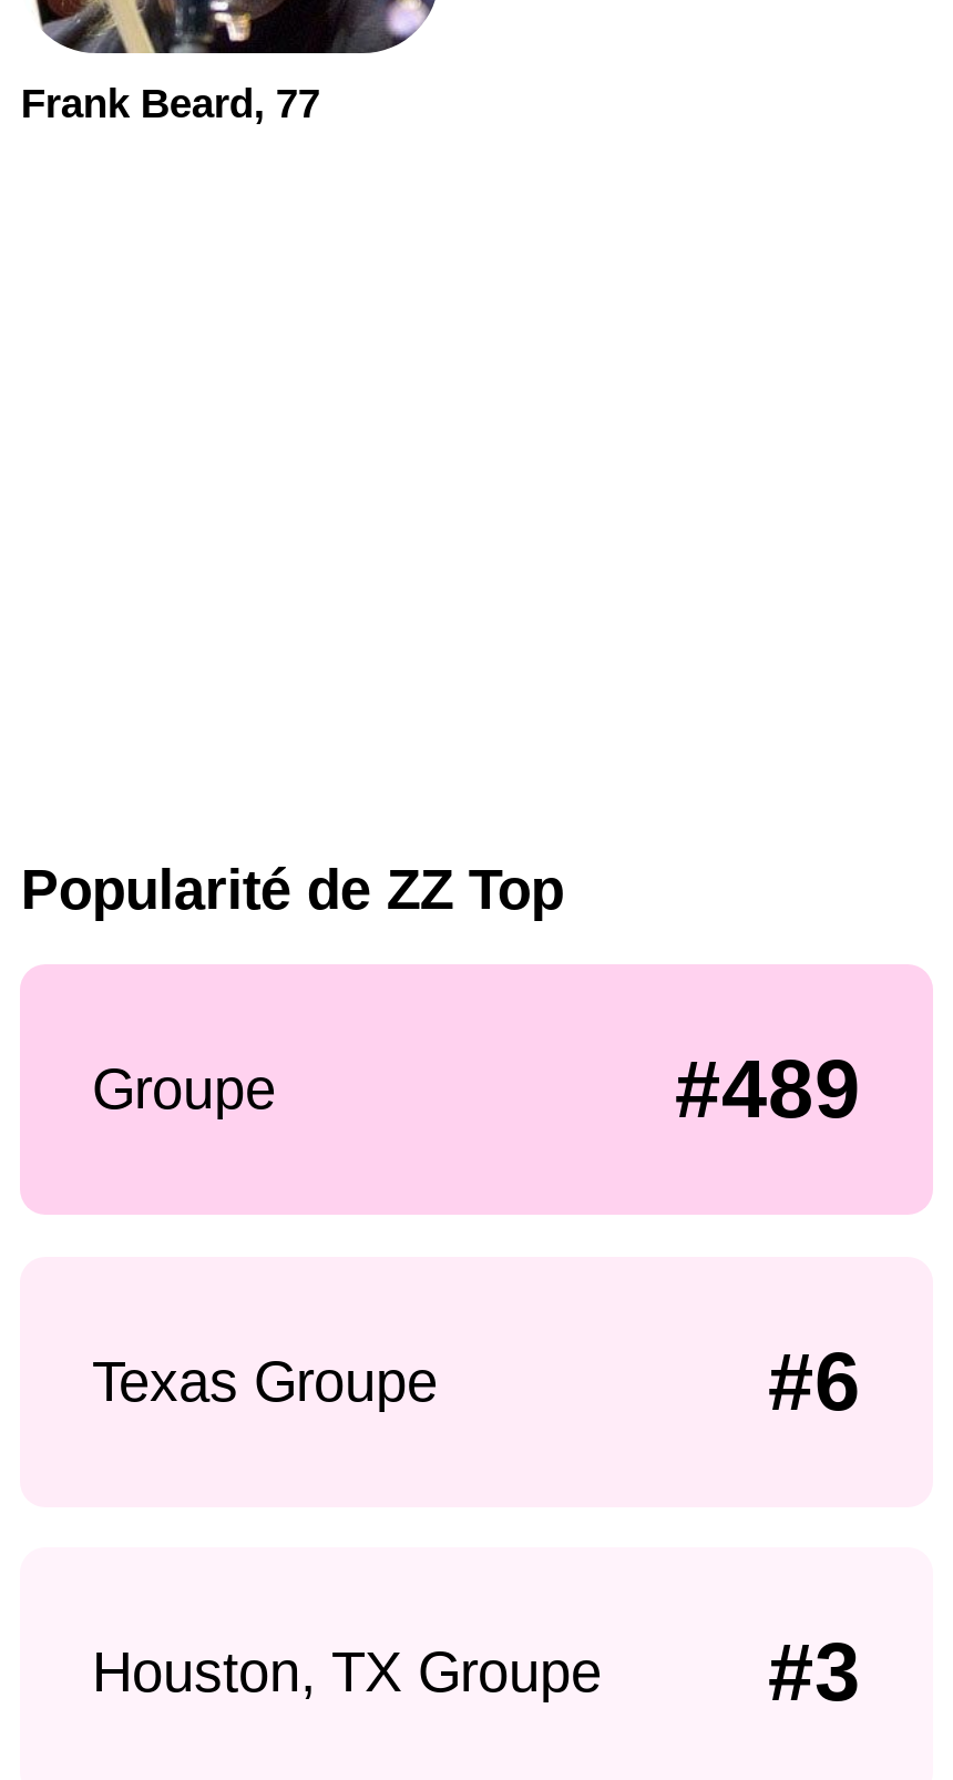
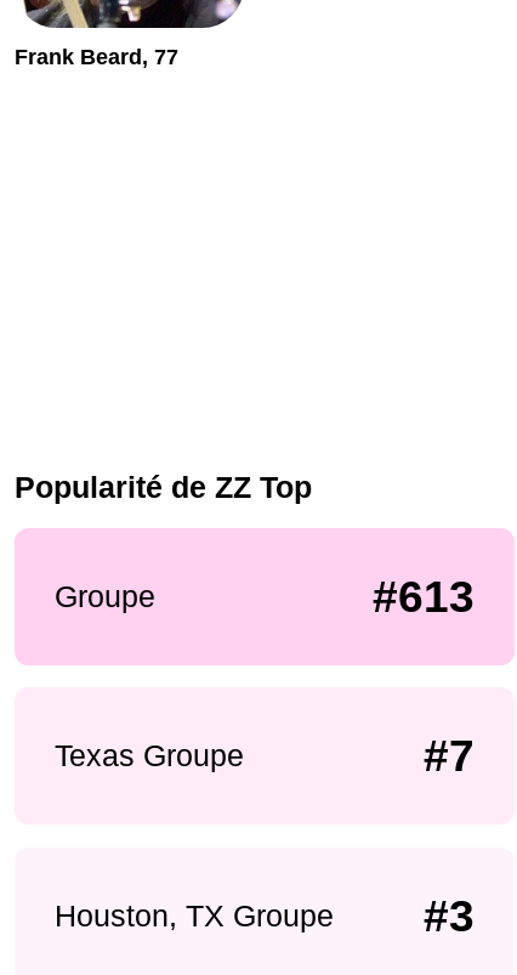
[675,1044,861,1135] #489 -> [373,572,475,622] #613
[768,1335,861,1426] #6 -> [424,731,475,781] #7

